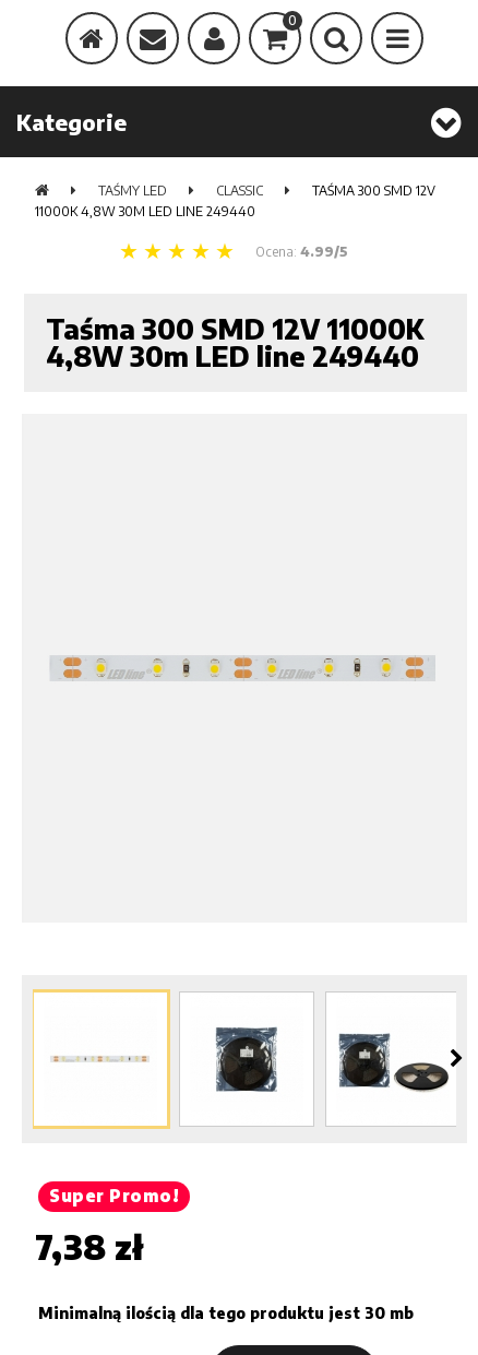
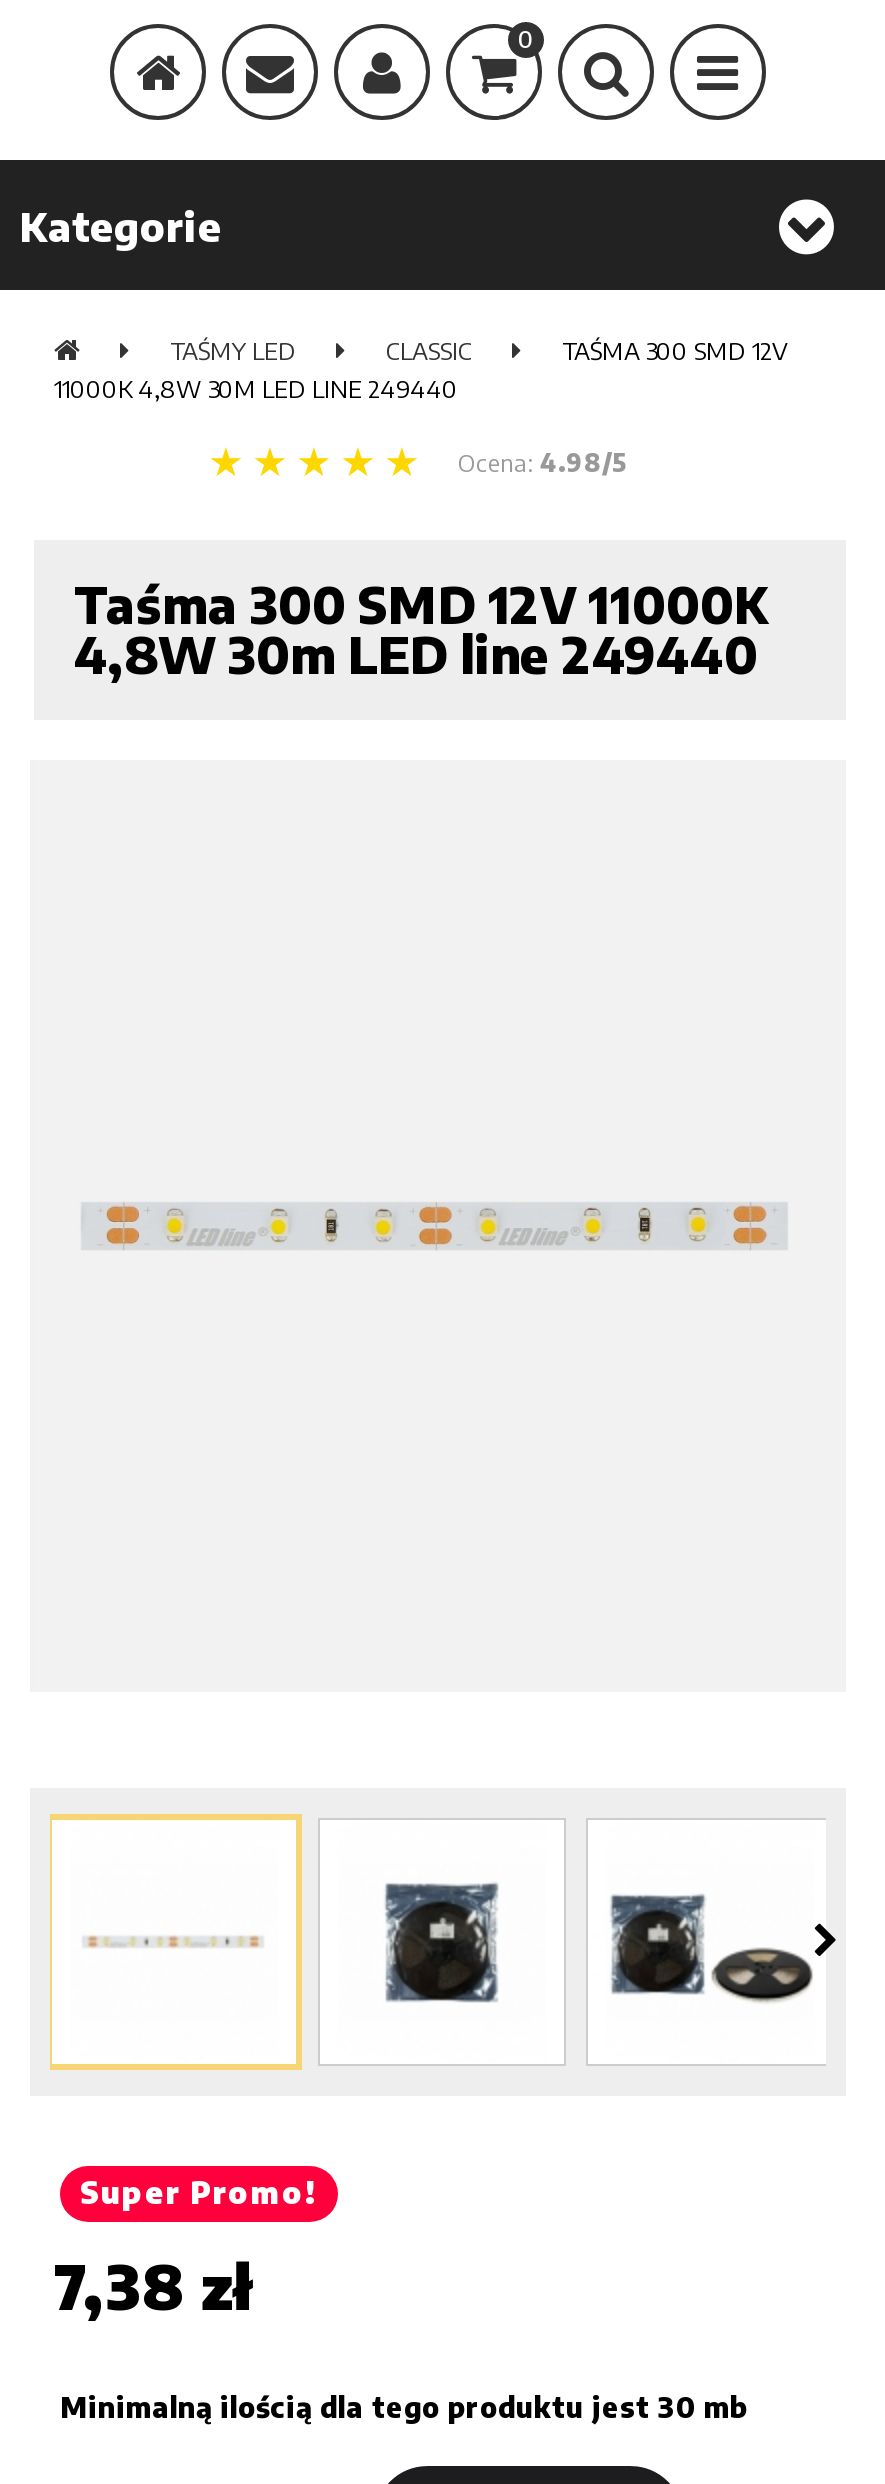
[255,243,348,260] Ocena: 4.99/5 -> [458,448,628,478] Ocena: 4.98/5

